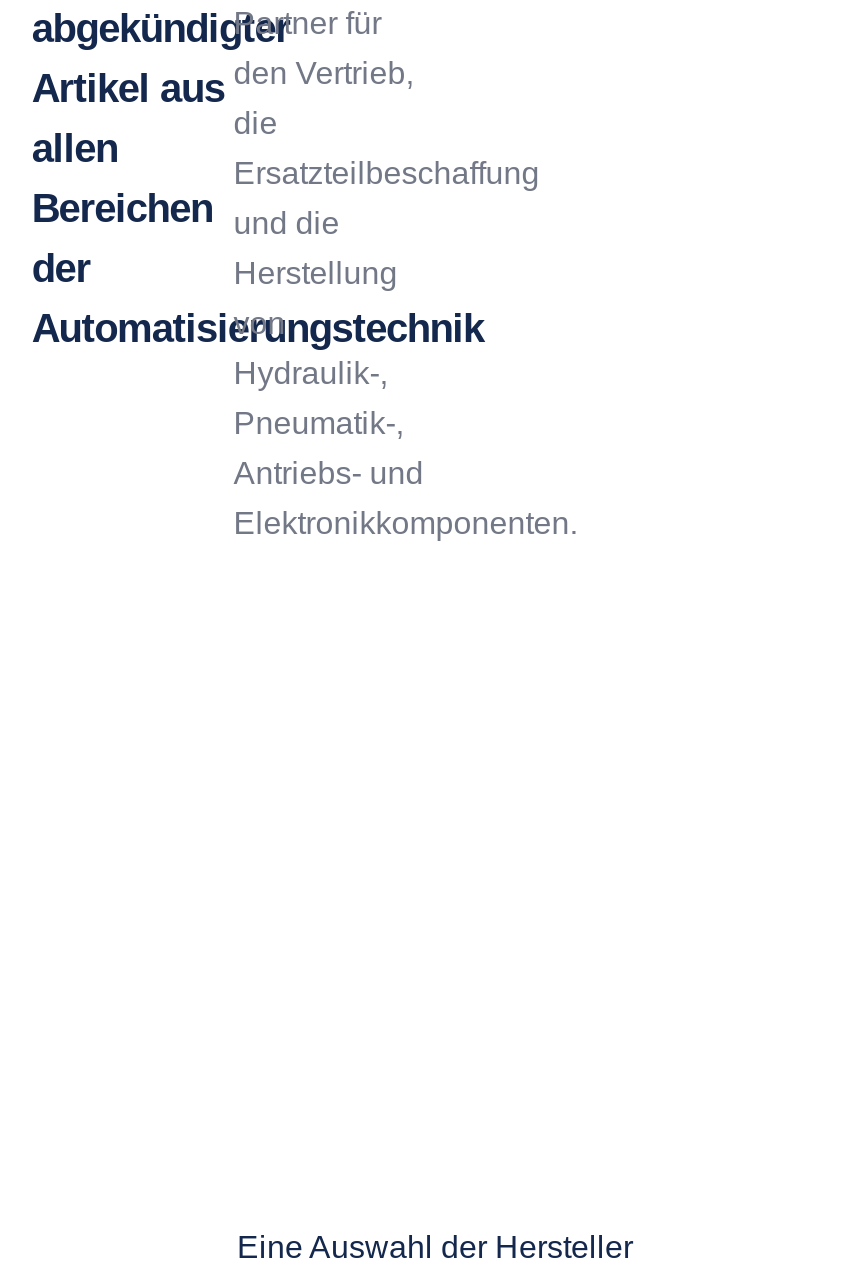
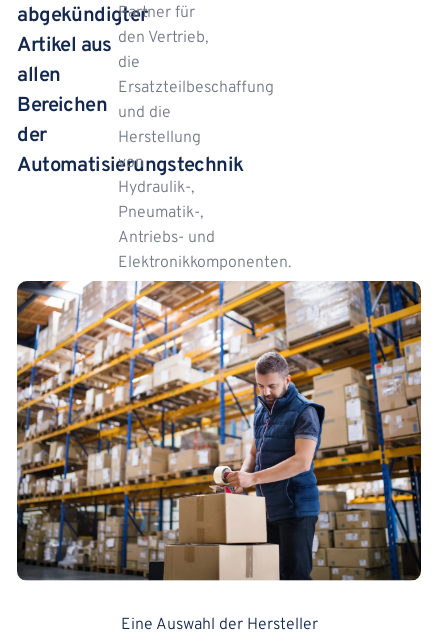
none -> [16,280,422,582] [image]

